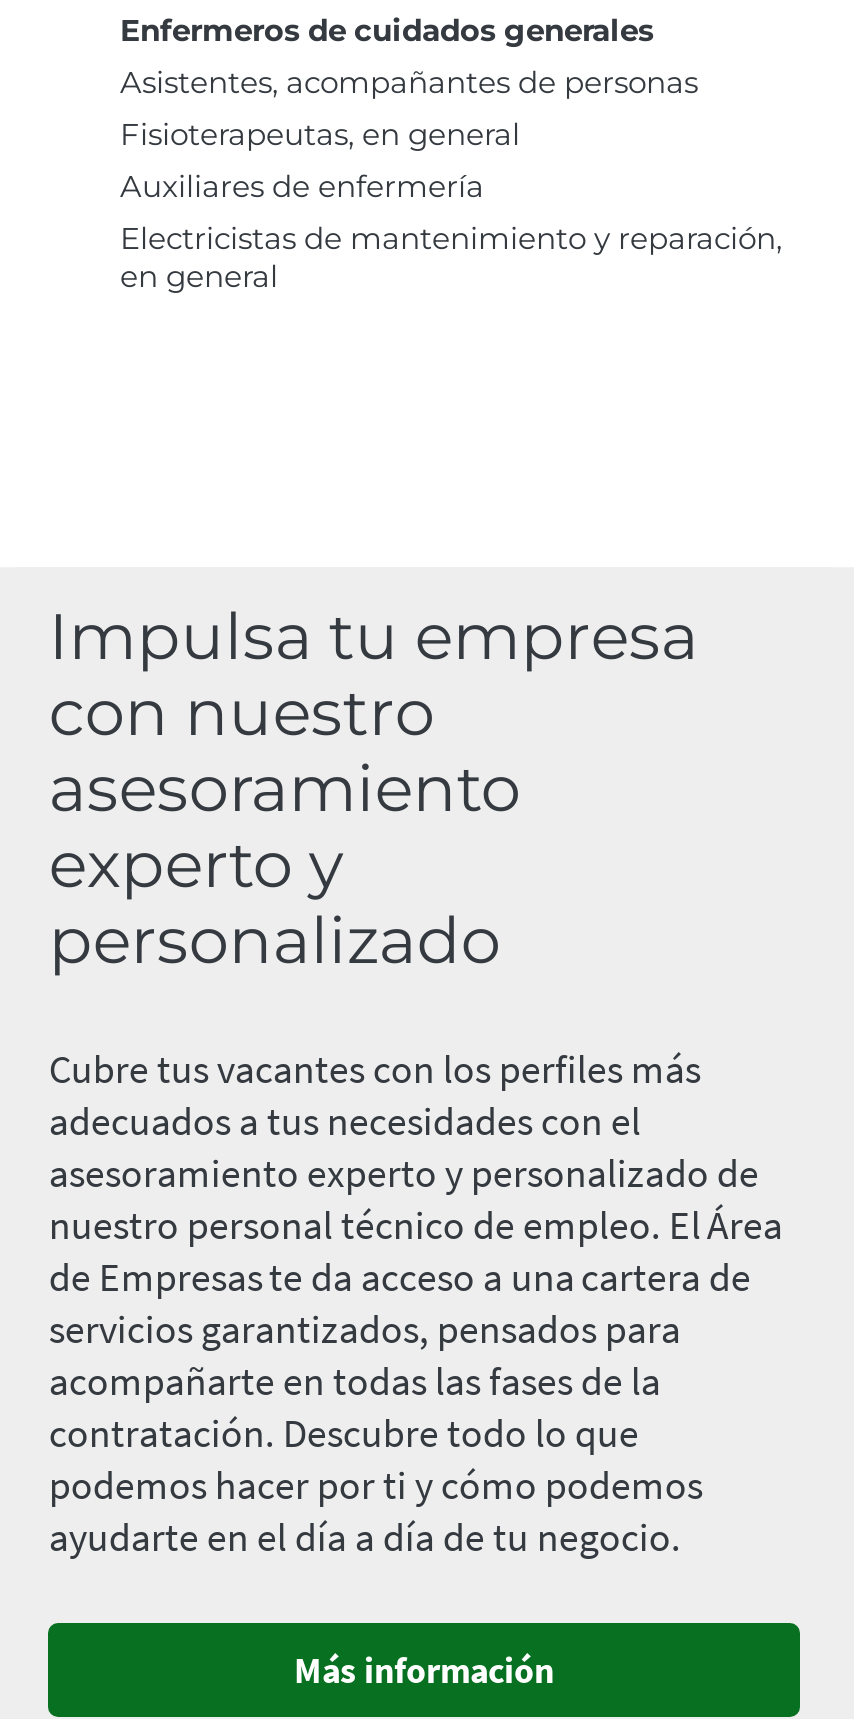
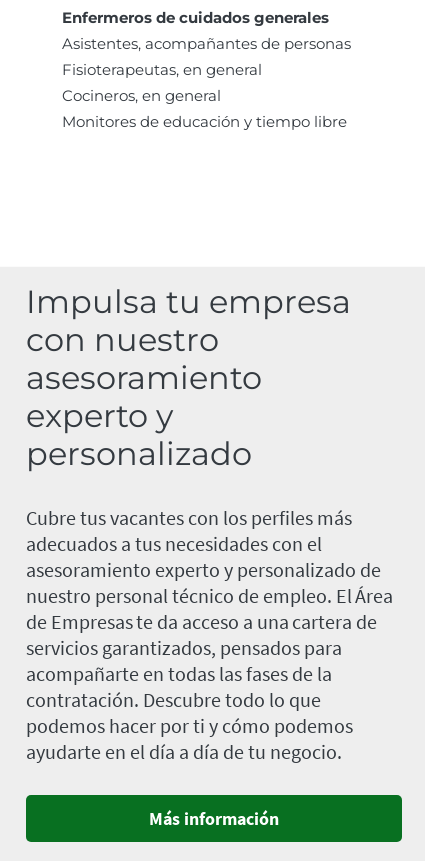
[120,168,782,296] Auxiliares de enfermería | Electricistas de mantenimiento y reparación, | en general -> [62,86,347,131] Cocineros, en general | Monitores de educación y tiempo libre

